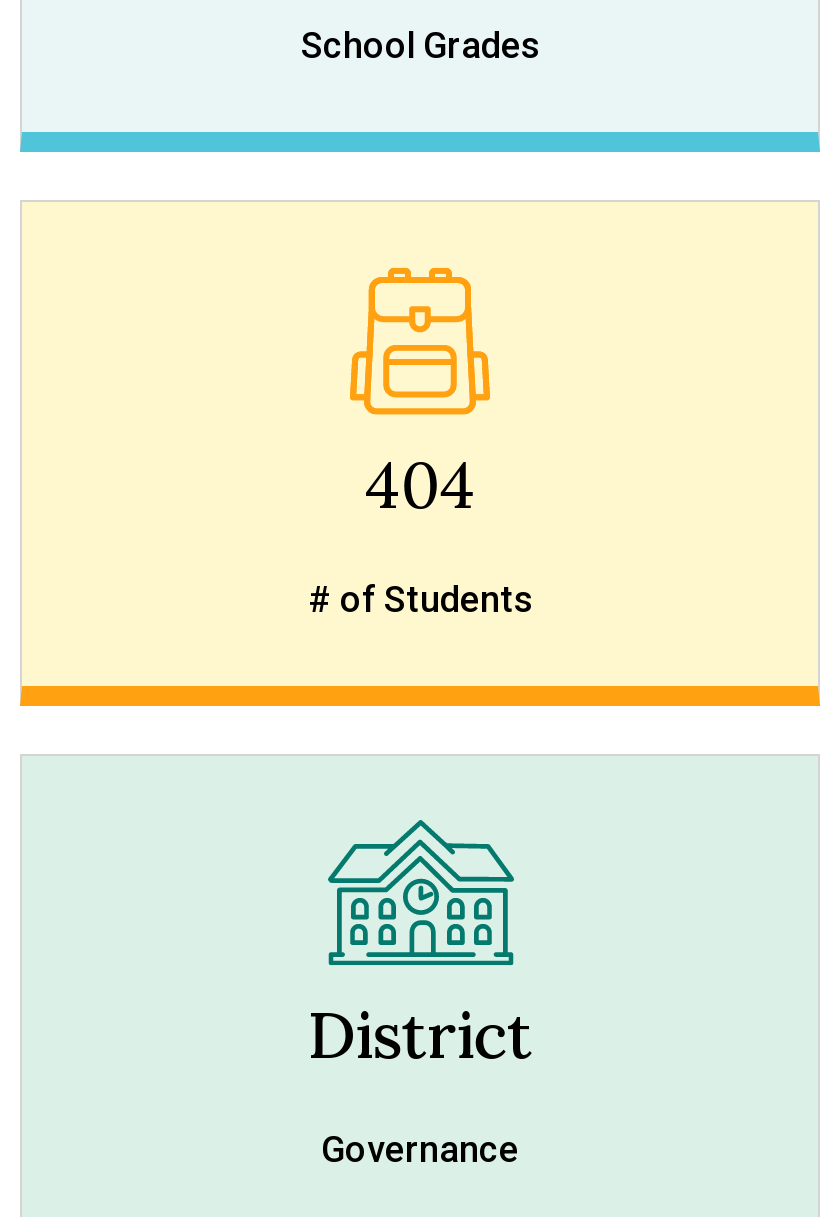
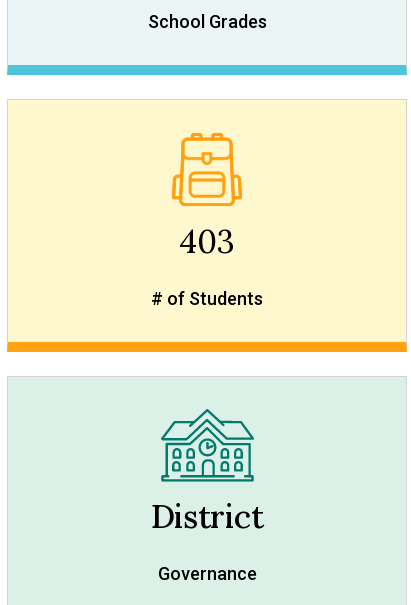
[365,444,475,526] 404 -> [179,221,234,262] 403

